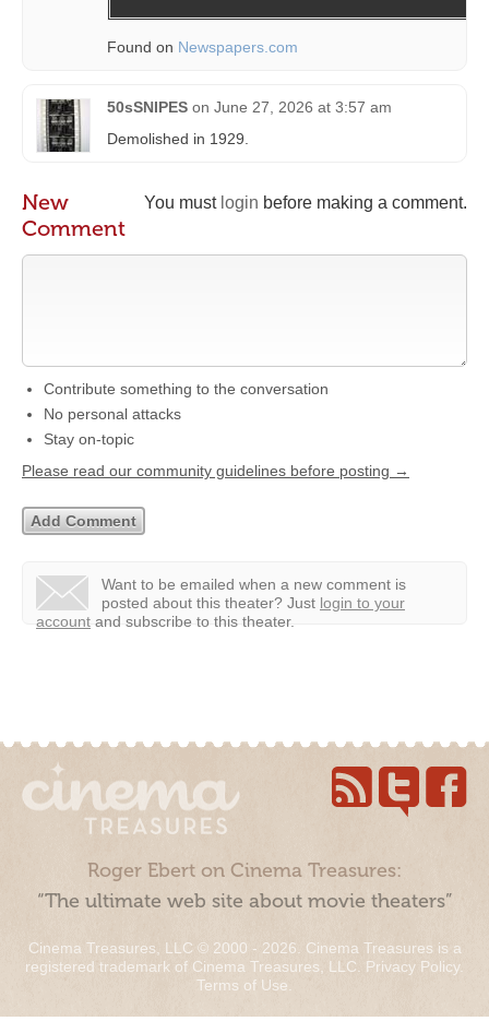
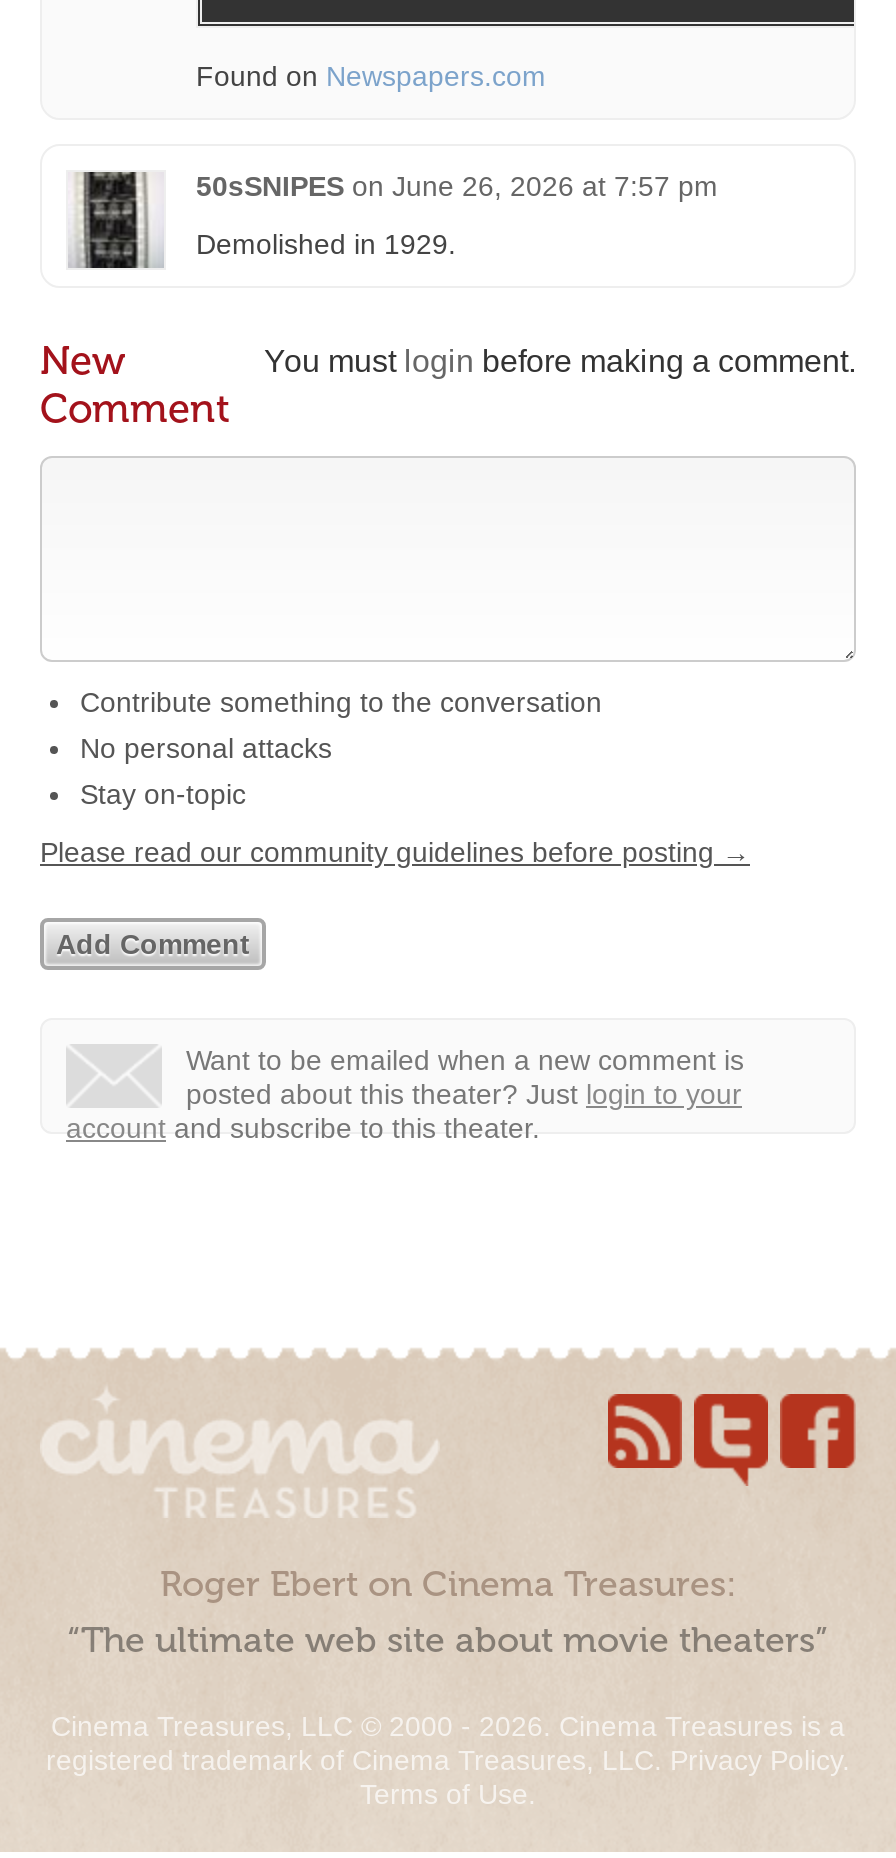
[107,98,392,116] 50sSNIPES on June 27, 2026 at 3:57 am -> [196,170,718,202] 50sSNIPES on June 26, 2026 at 7:57 pm

